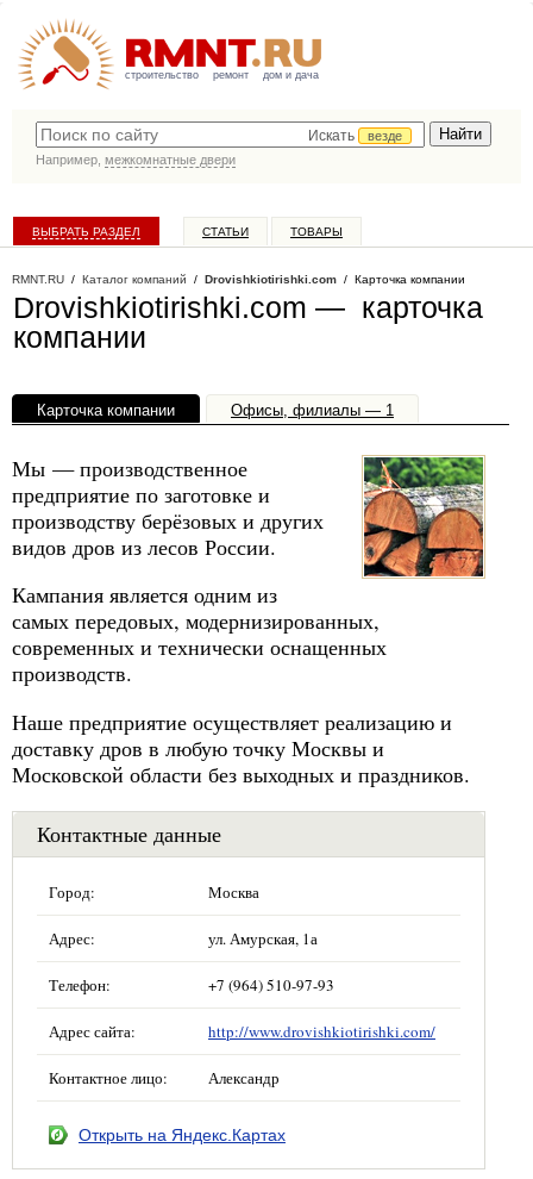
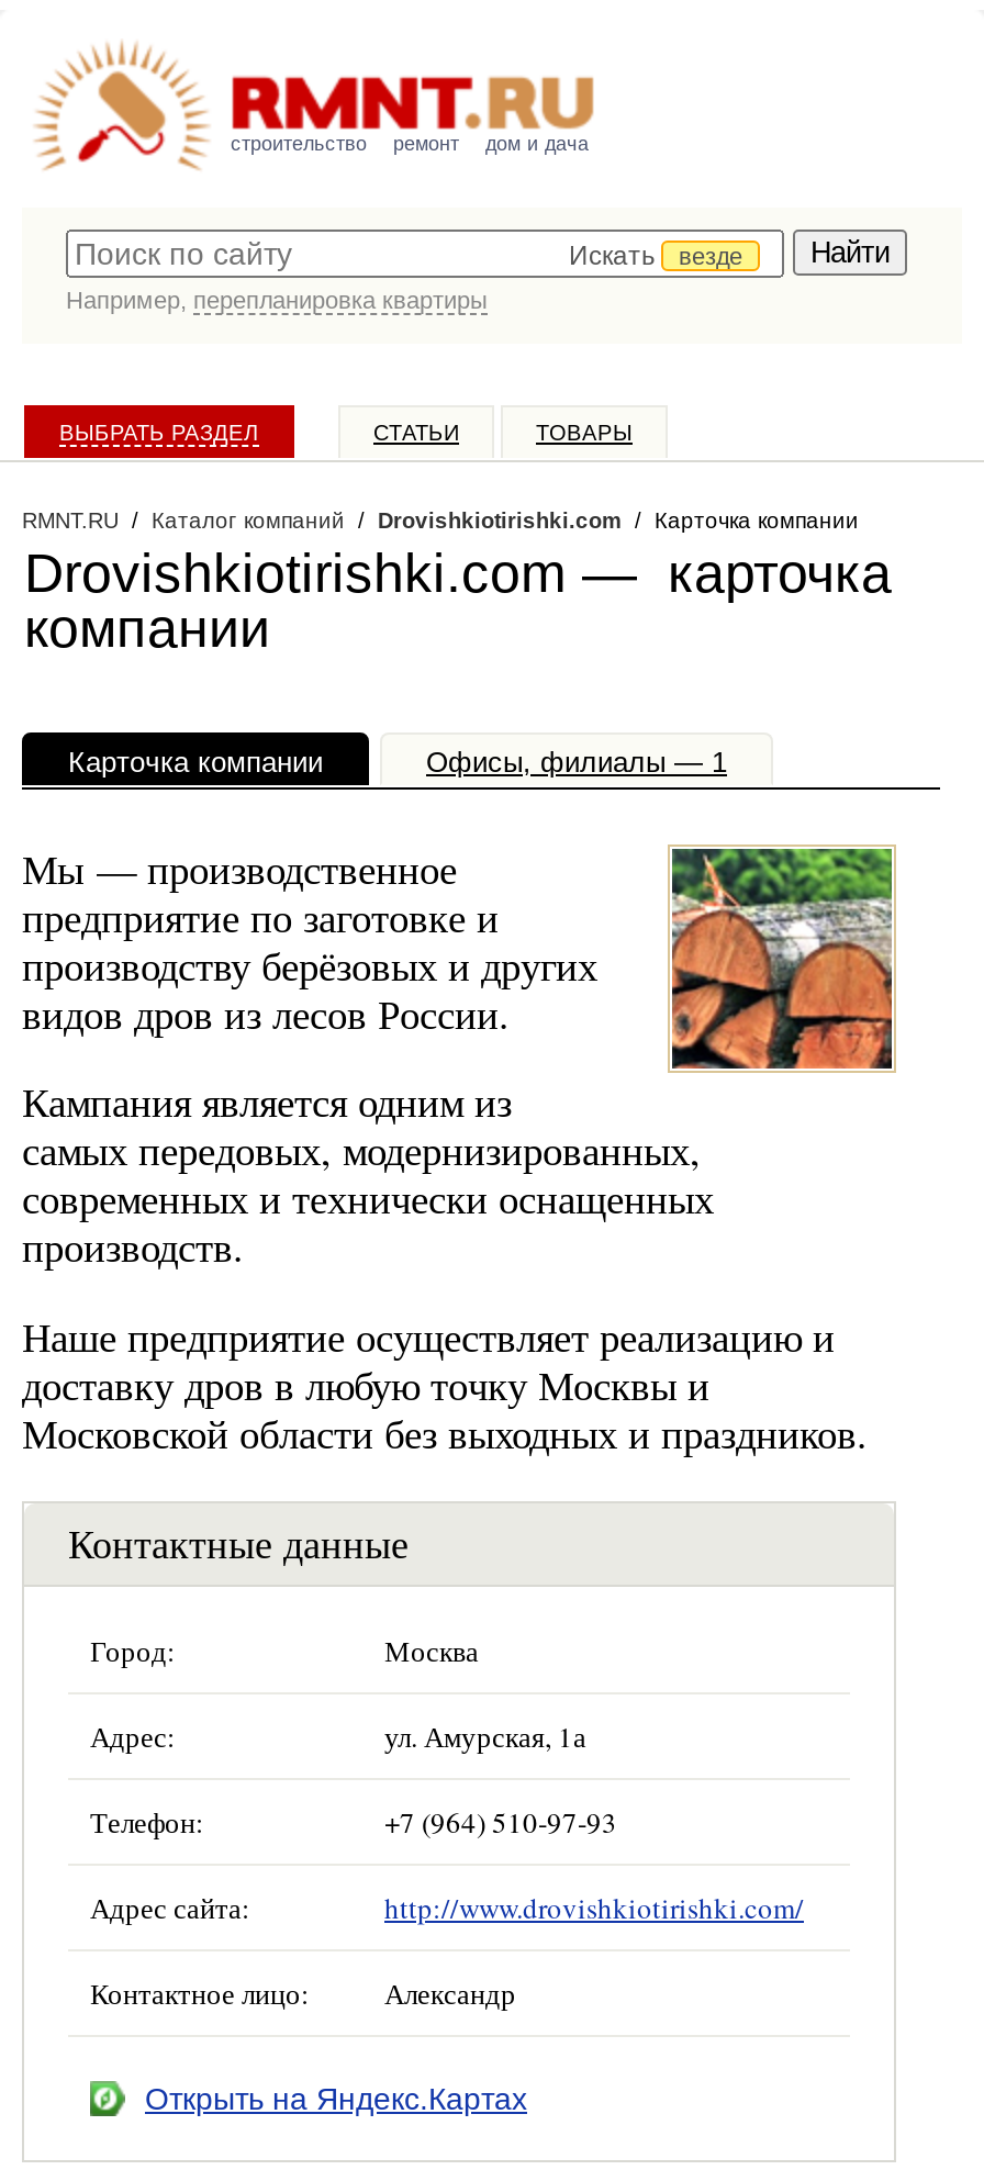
[36,152,236,167] Например, межкомнатные двери -> [66,287,488,313] Например, перепланировка квартиры

